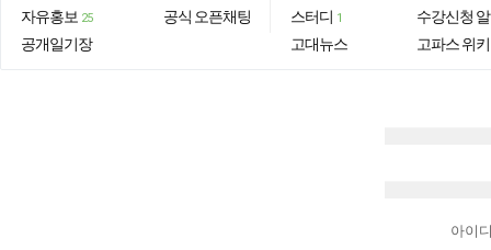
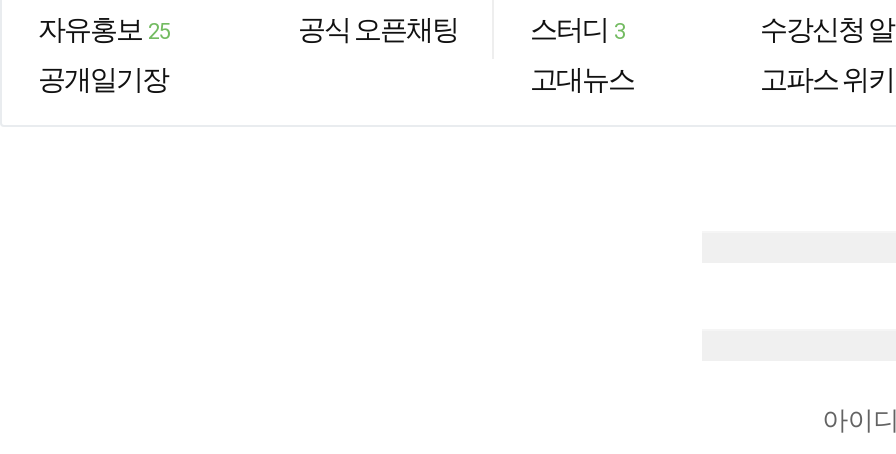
[290,8,342,25] 스터디 1 -> [530,13,625,45] 스터디 3

